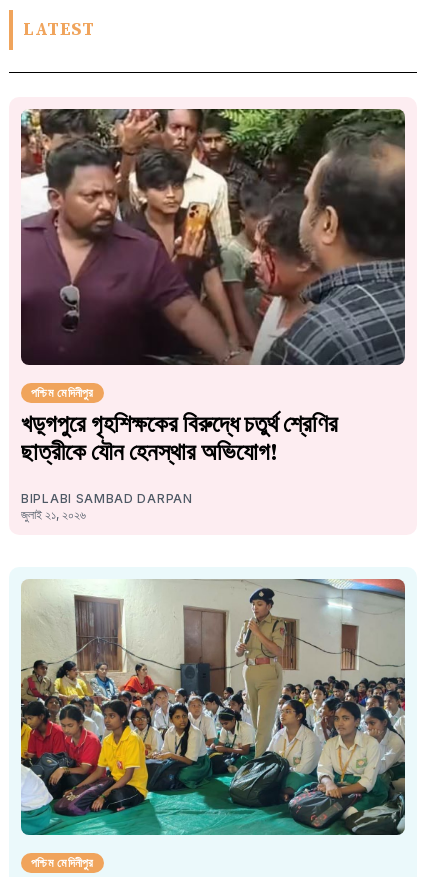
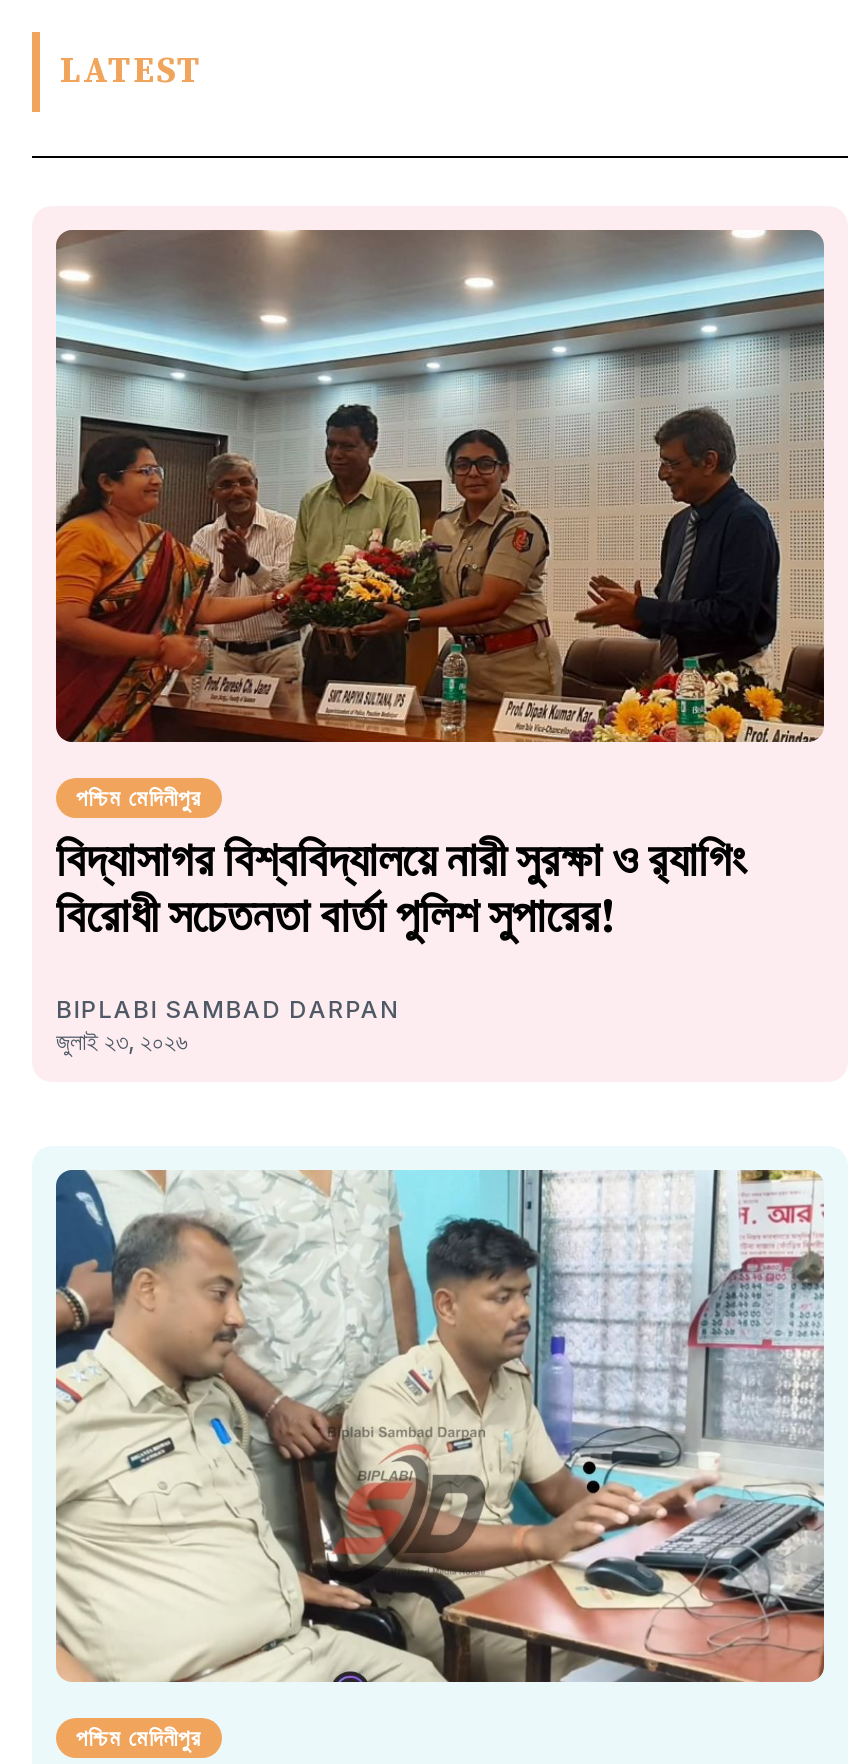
[20,108,406,366] [image] -> [56,230,826,744] [image]
[21,410,338,468] খড়্গপুরে গৃহশিক্ষকের বিরুদ্ধে চতুর্থ শ্রেণির | ছাত্রীকে যৌন হেনস্থার অভিযোগ! -> [56,832,746,948] বিদ্যাসাগর বিশ্ববিদ্যালয়ে নারী সুরক্ষা ও র‍্যাগিং | বিরোধী সচেতনতা বার্তা পুলিশ সুপারের!
[21,507,86,522] জুলাই ২১, ২০২৬ -> [56,1026,188,1056] জুলাই ২৩, ২০২৬
[20,578,406,836] [image] -> [54,1168,826,1684] [image]

